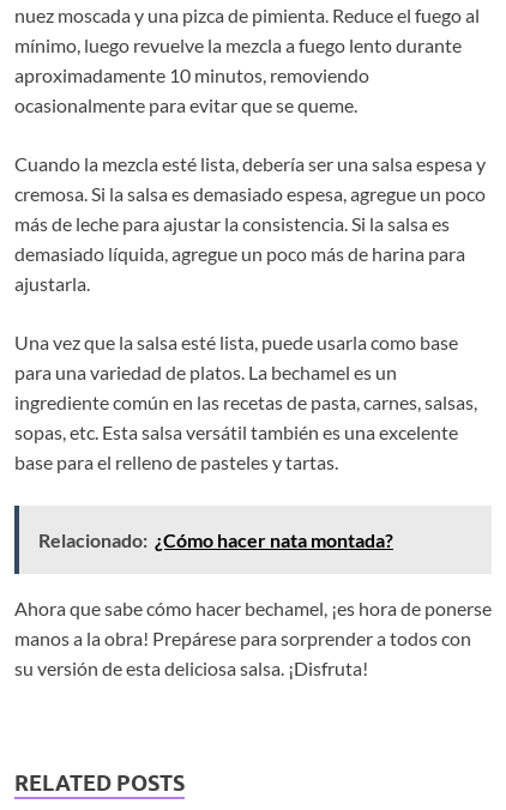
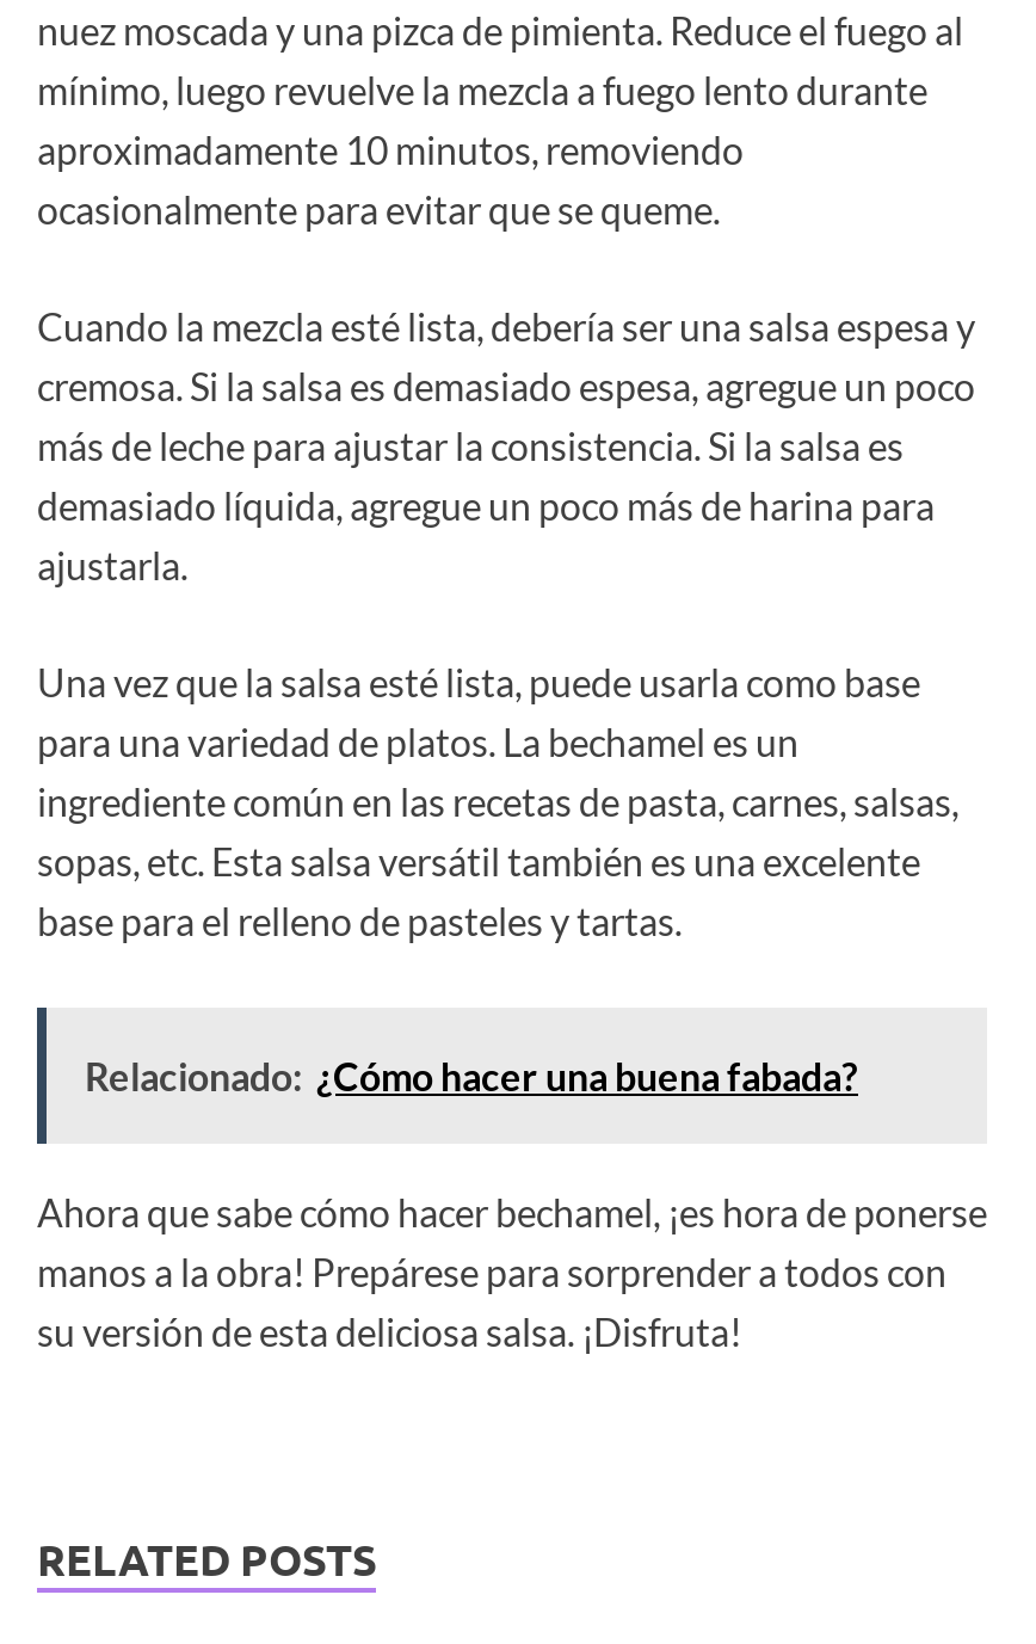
[38,529,393,551] Relacionado: ¿Cómo hacer nata montada? -> [85,1053,858,1099] Relacionado: ¿Cómo hacer una buena fabada?

